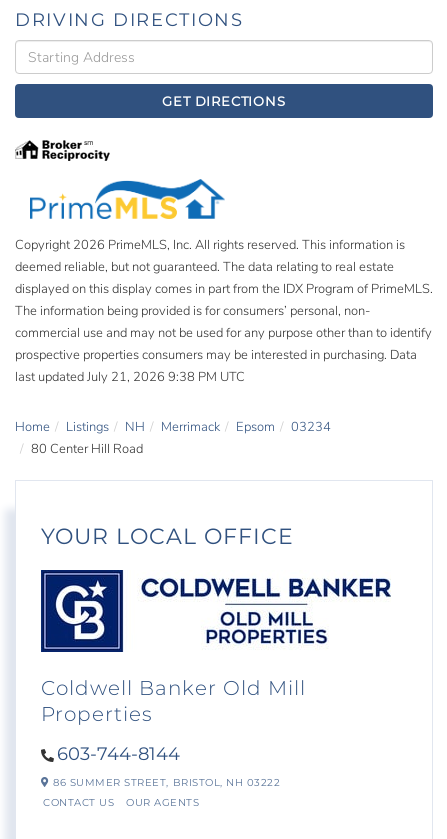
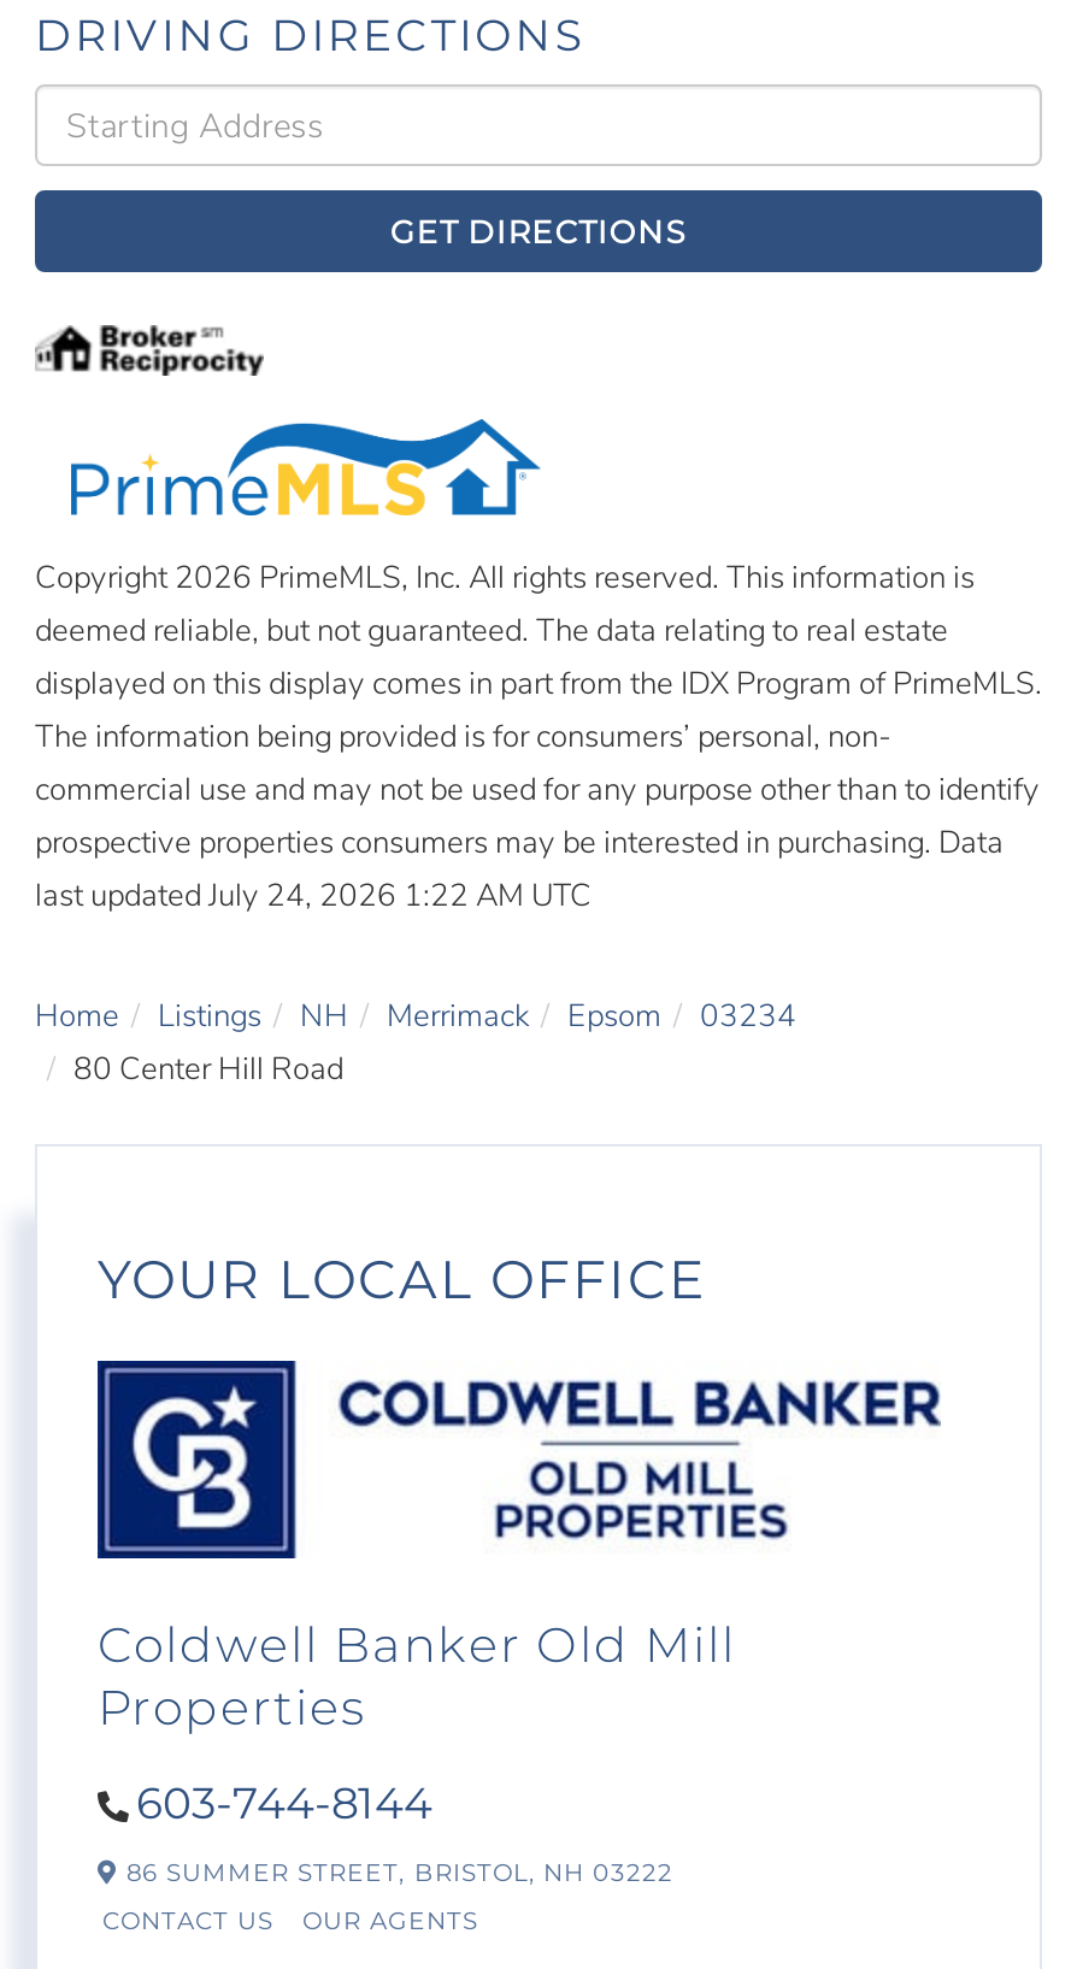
[15,368,245,386] last updated July 21, 2026 9:38 PM UTC -> [35,875,592,919] last updated July 24, 2026 1:22 AM UTC

